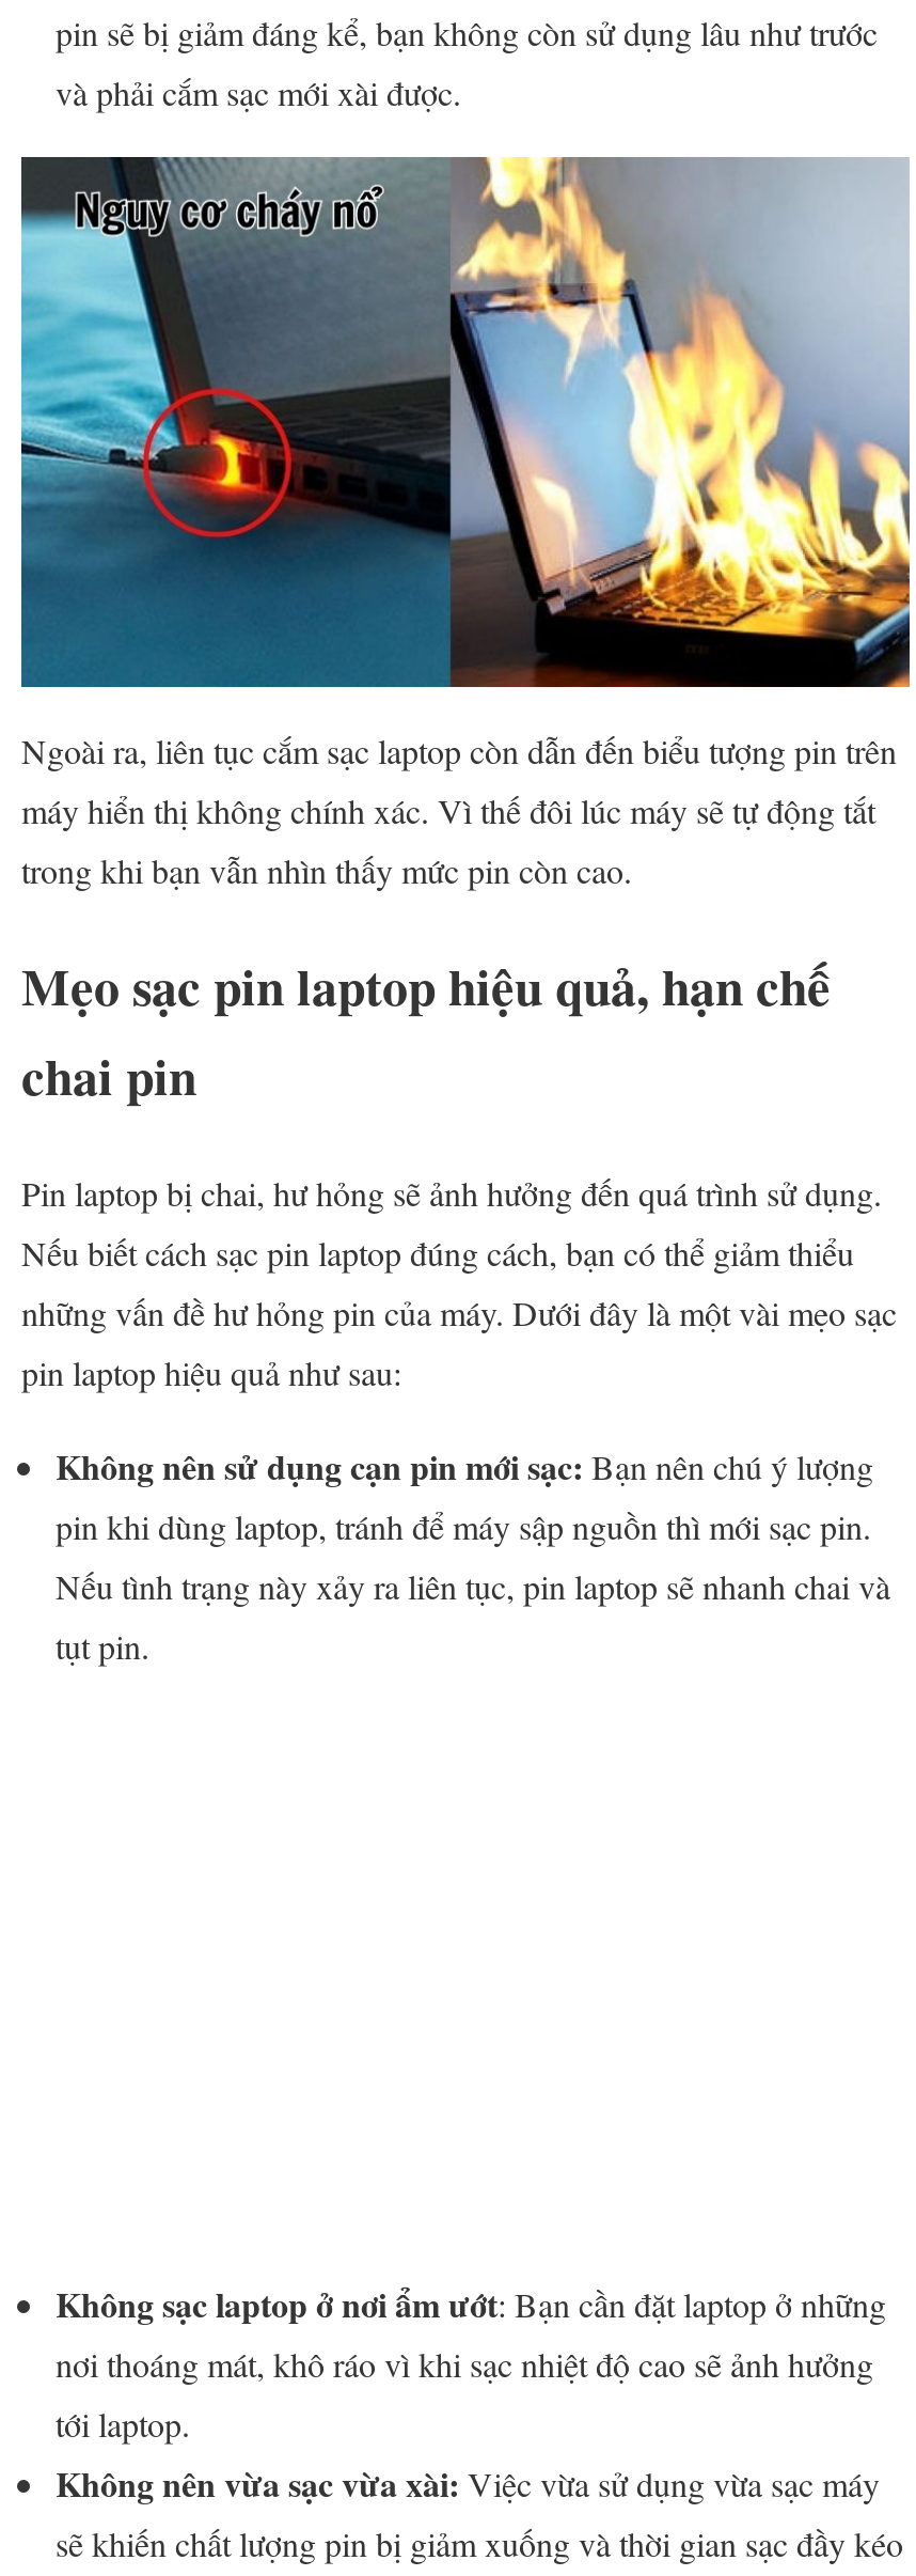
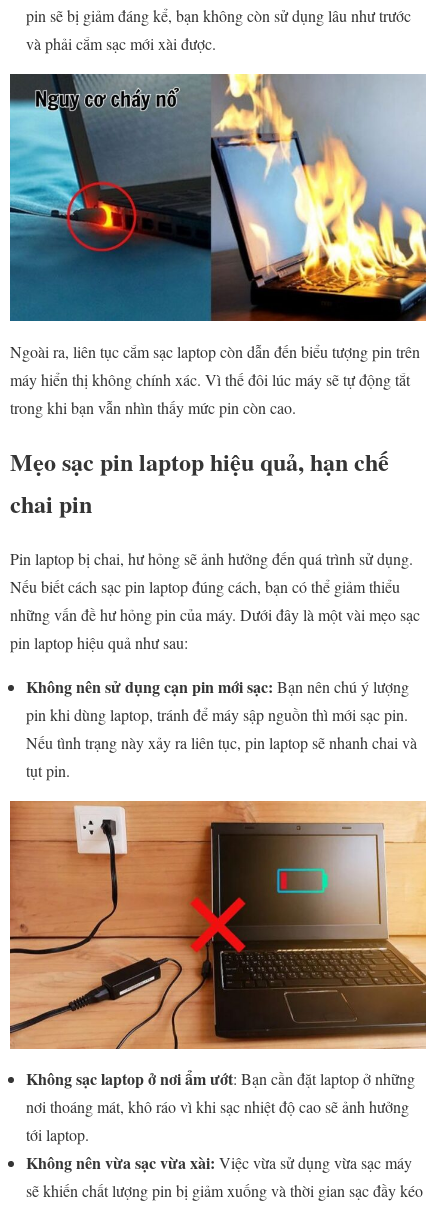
none -> [9,800,427,1050] [image]

